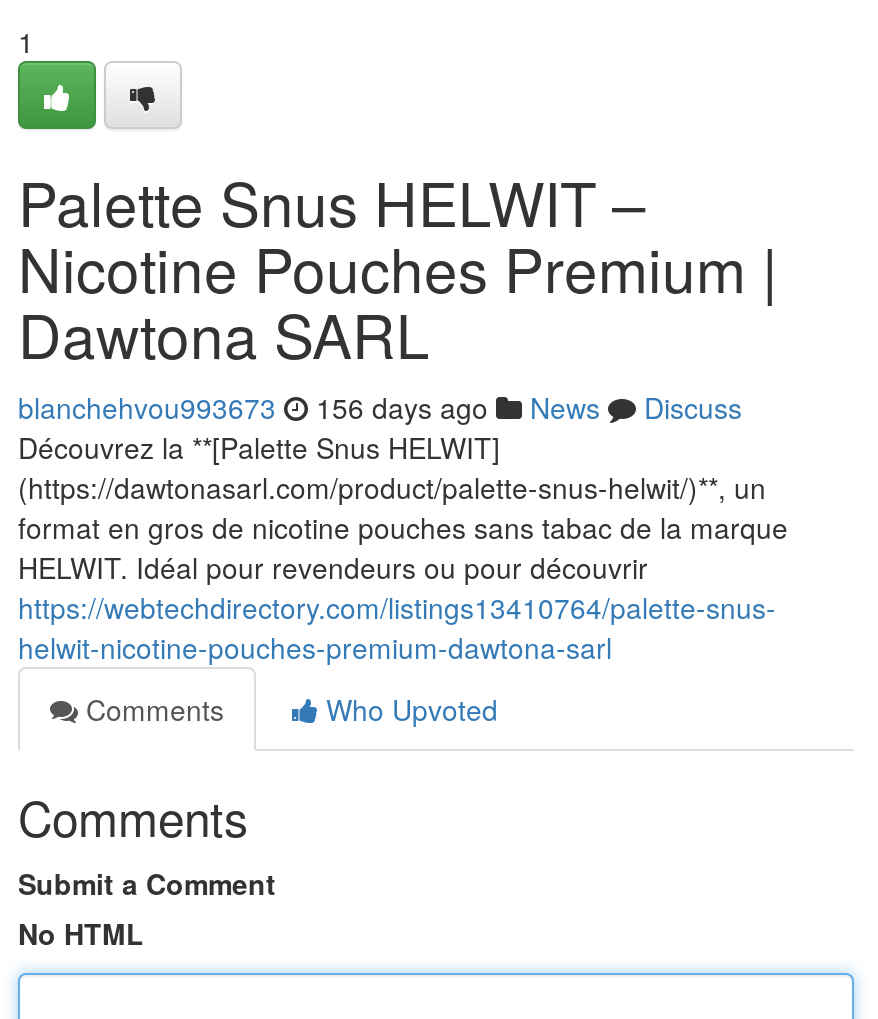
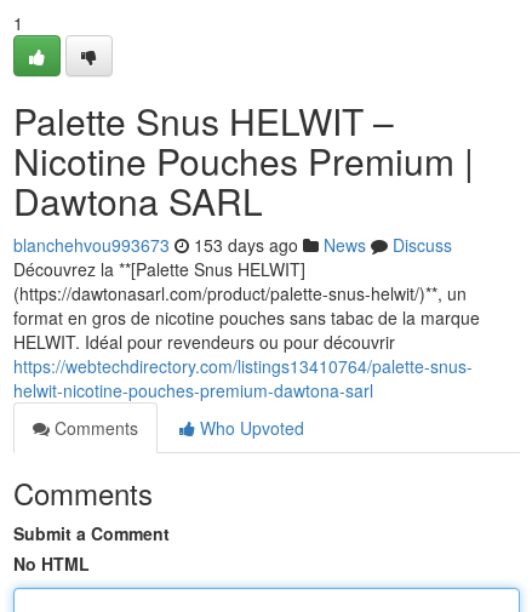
[18,387,742,427] blanchehvou993673 156 days ago News Discuss -> [13,233,452,257] blanchehvou993673 153 days ago News Discuss

